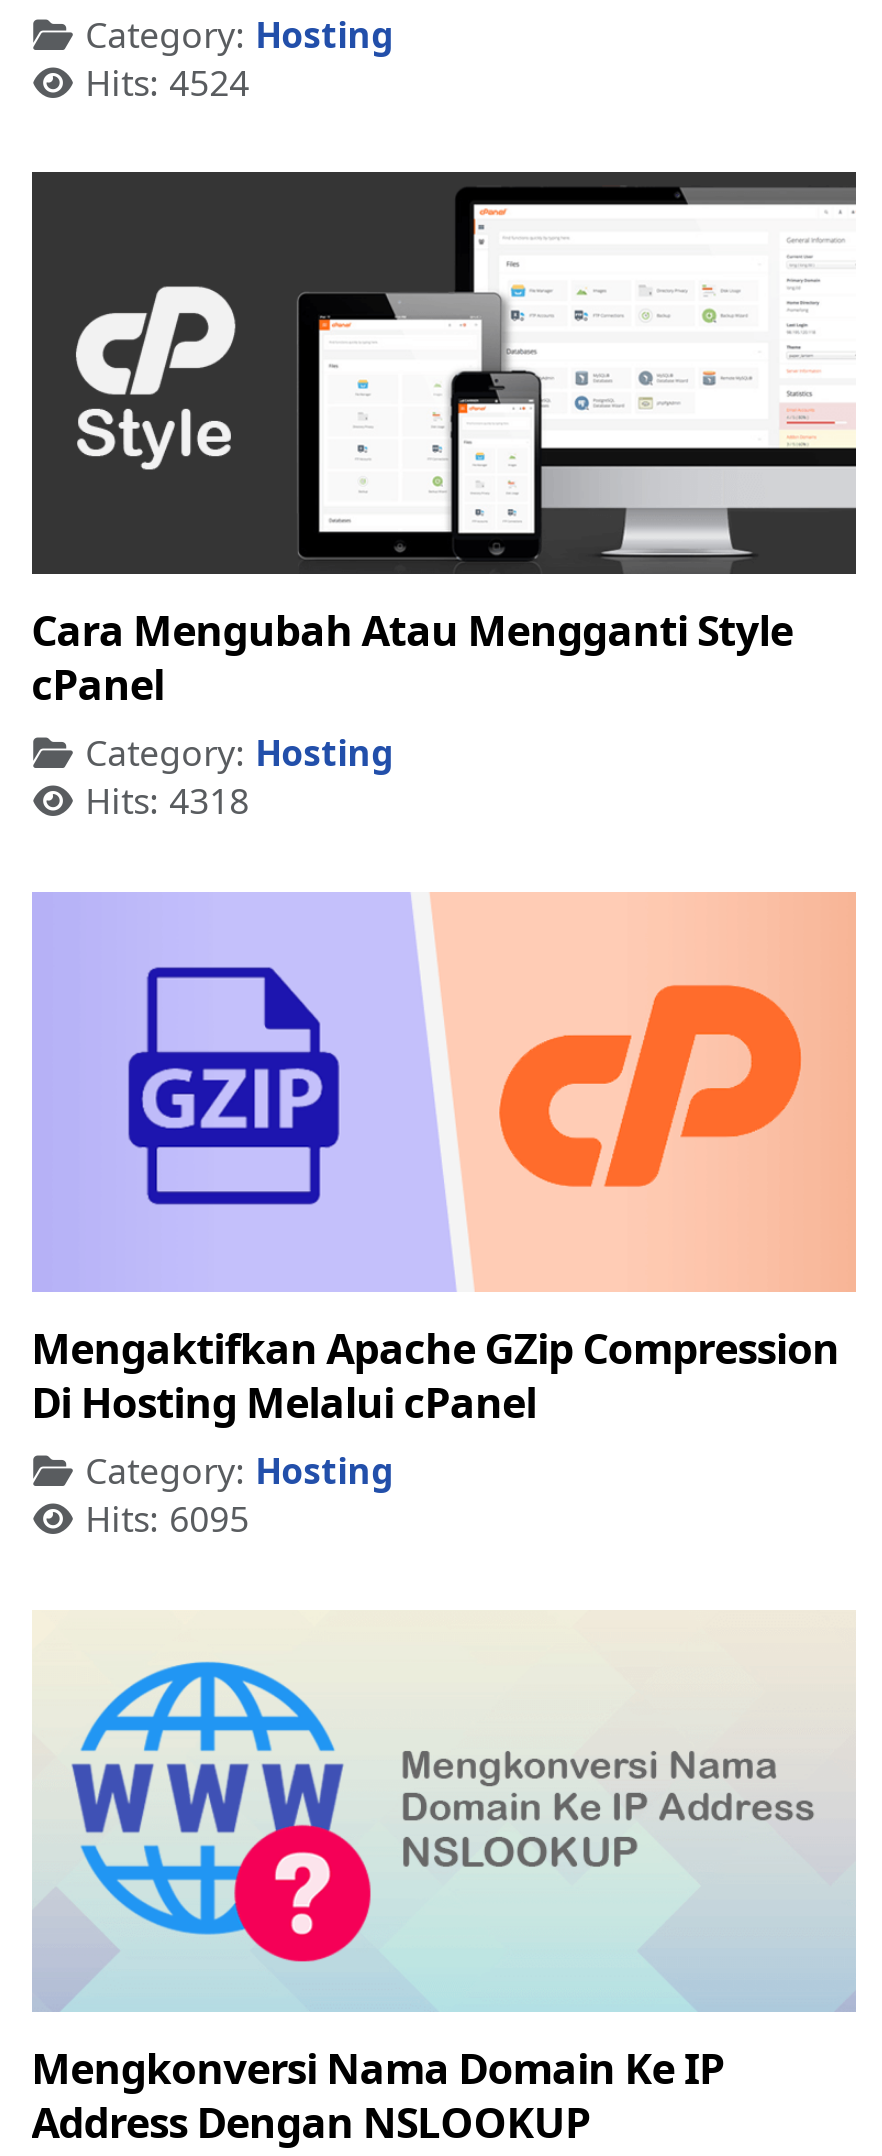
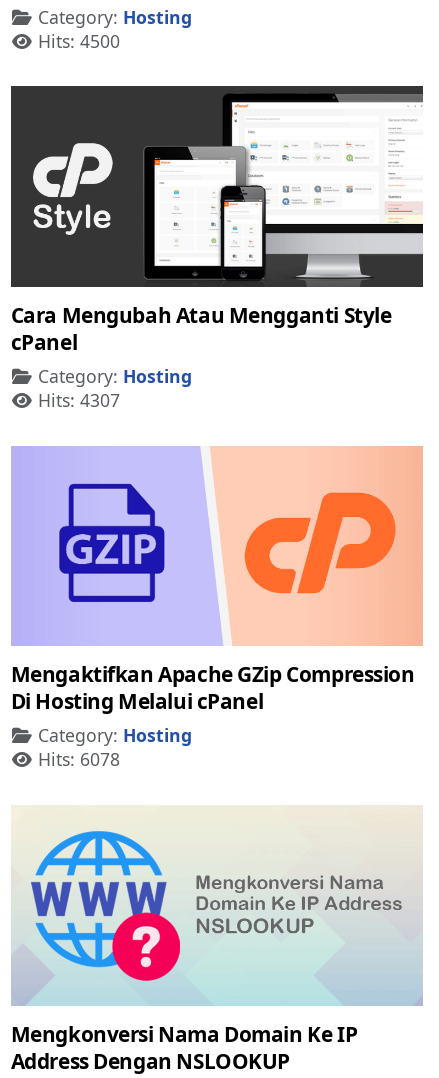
[85,57,249,105] Hits: 4524 -> [38,28,120,52] Hits: 4500
[85,776,249,824] Hits: 4318 -> [38,388,120,412] Hits: 4307
[85,1495,249,1543] Hits: 6095 -> [38,747,120,771] Hits: 6078

